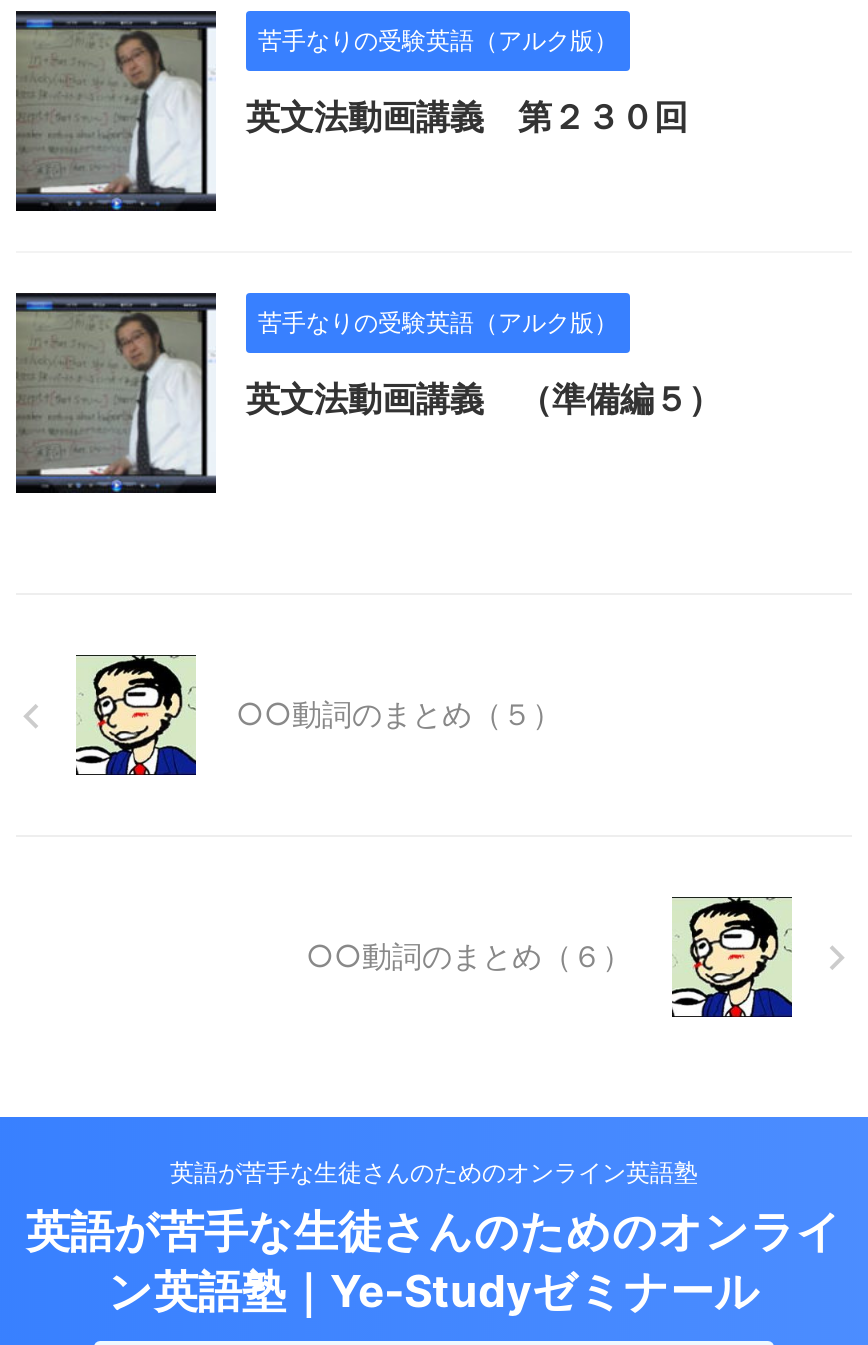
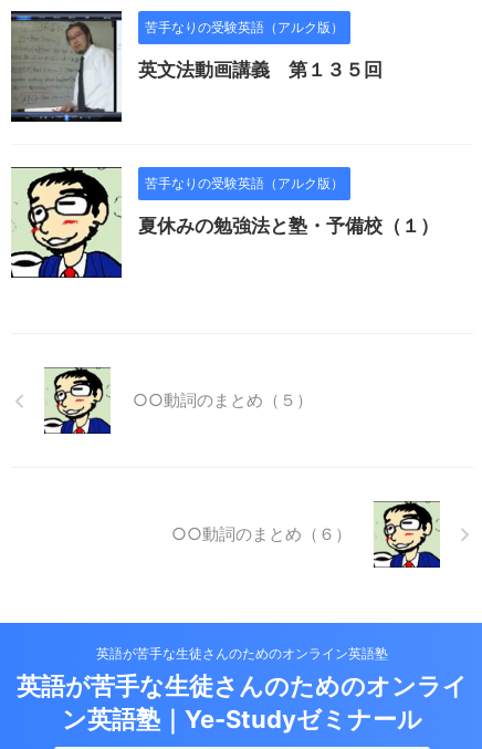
[246,97,688,137] 英文法動画講義 第２３０回 -> [138,59,383,81] 英文法動画講義 第１３５回
[14,293,722,495] [image] | 英文法動画講義 （準備編５） -> [11,167,439,279] [image] | 夏休みの勉強法と塾・予備校（１）

